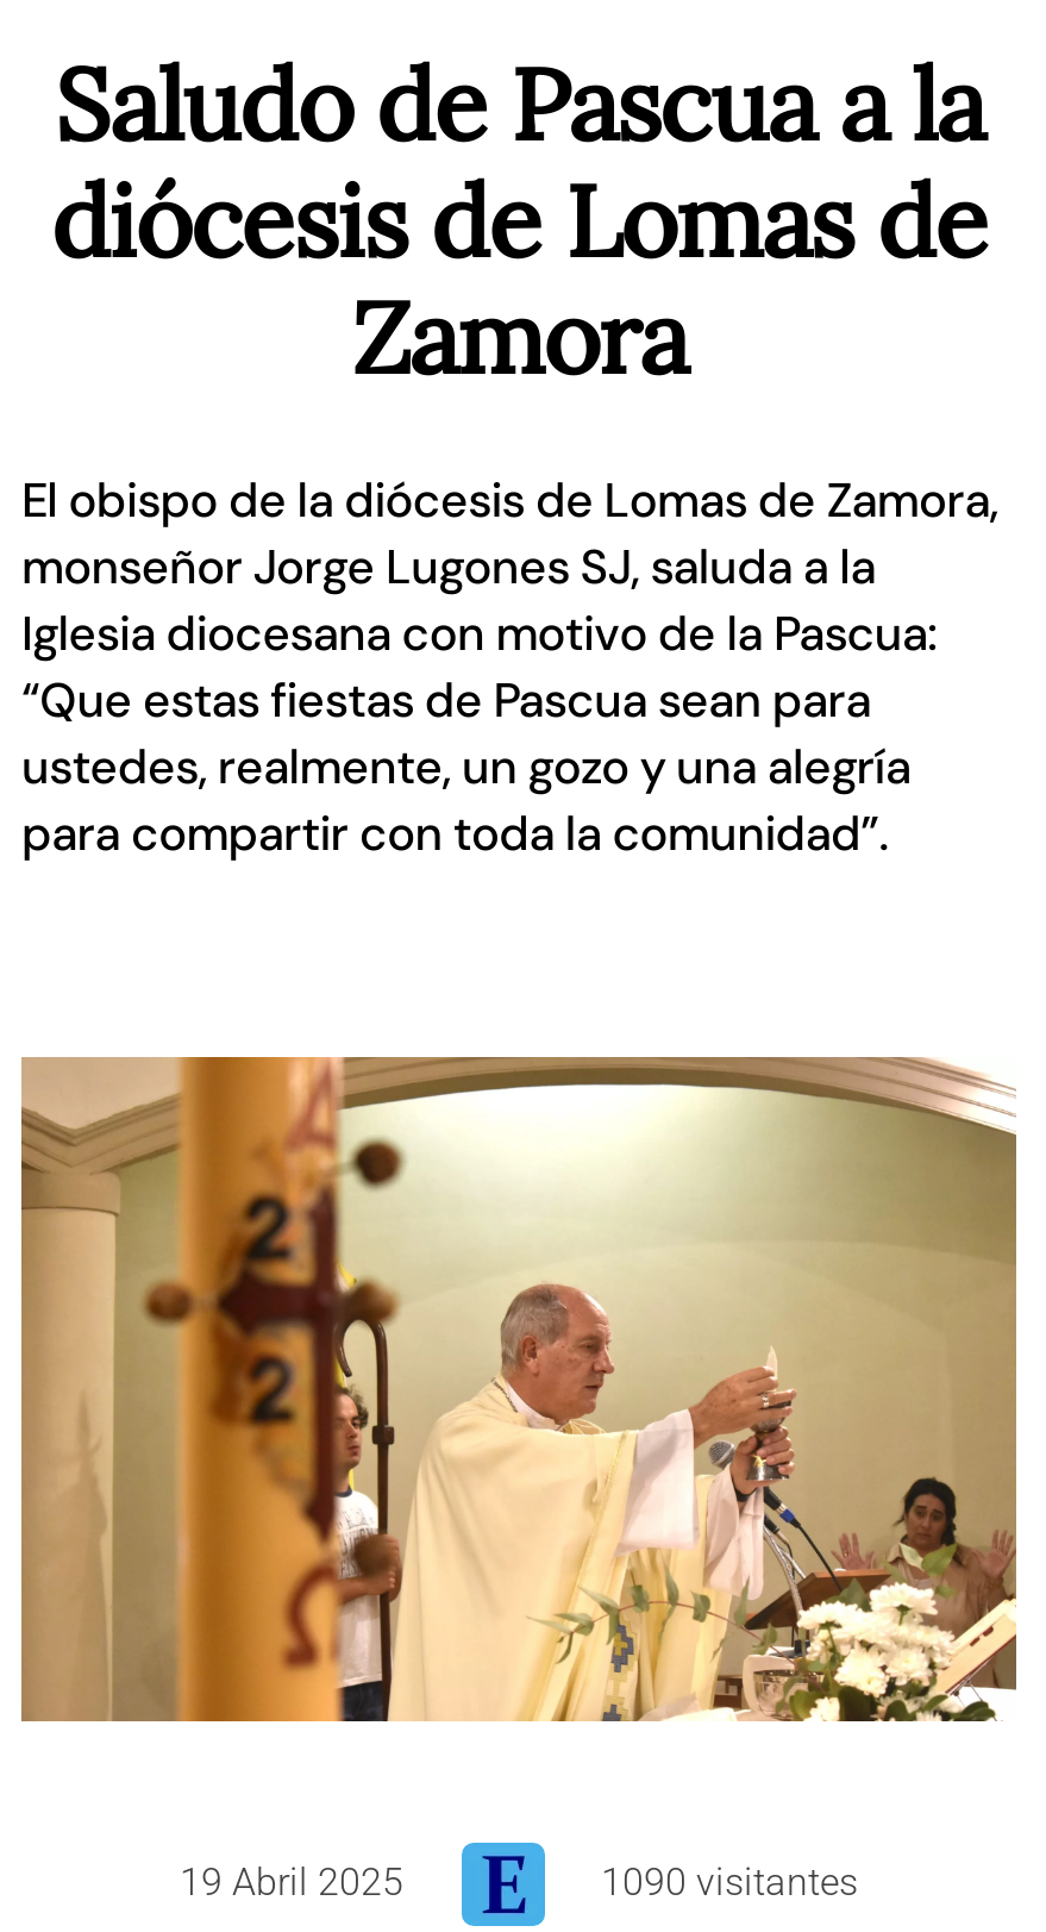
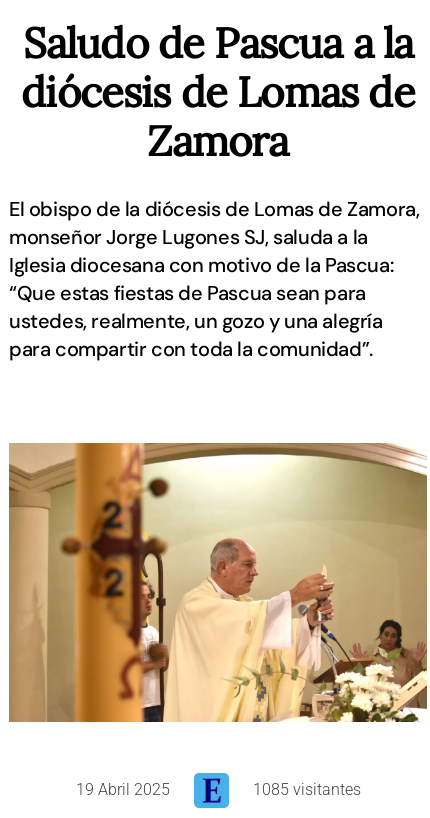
[601,1859,858,1904] 1090 visitantes -> [252,780,360,799] 1085 visitantes

